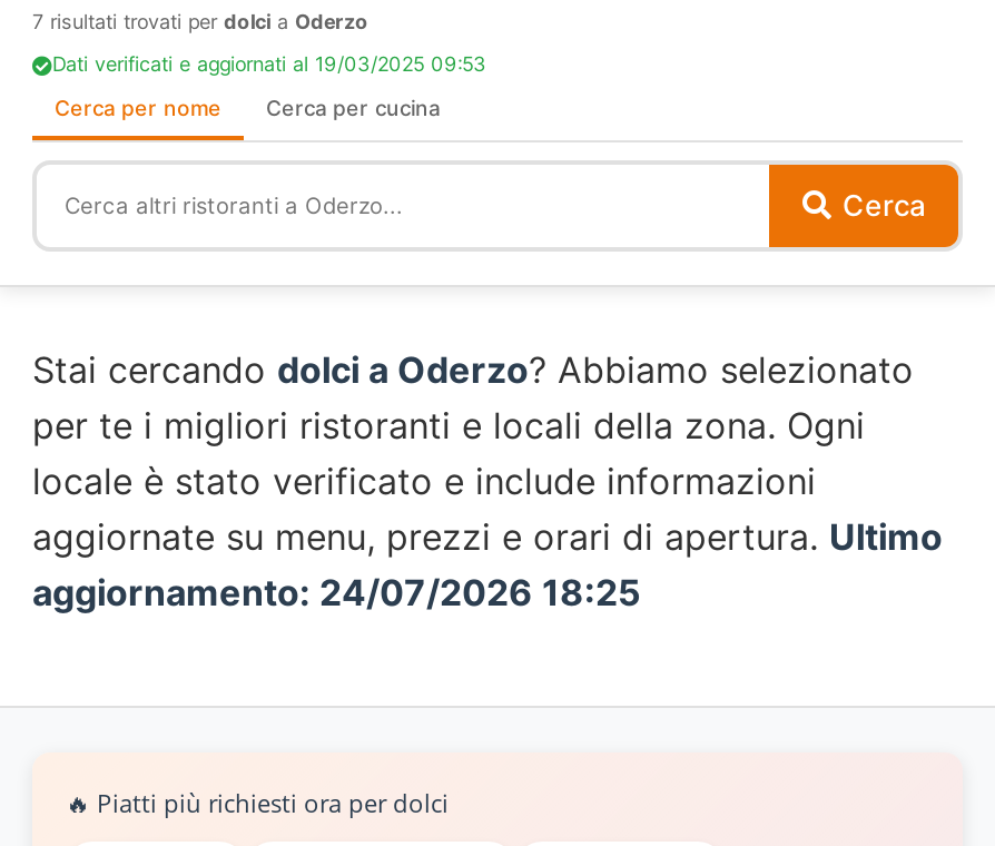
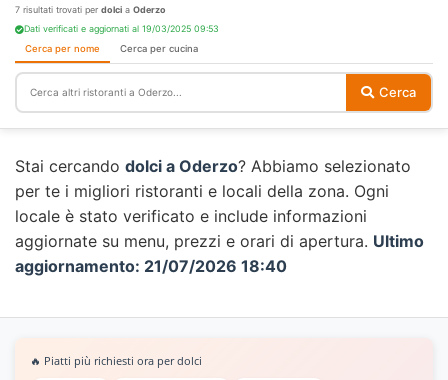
[32,570,640,614] aggiornamento: 24/07/2026 18:25 -> [15,256,287,276] aggiornamento: 21/07/2026 18:40

